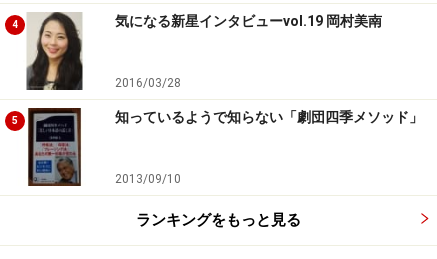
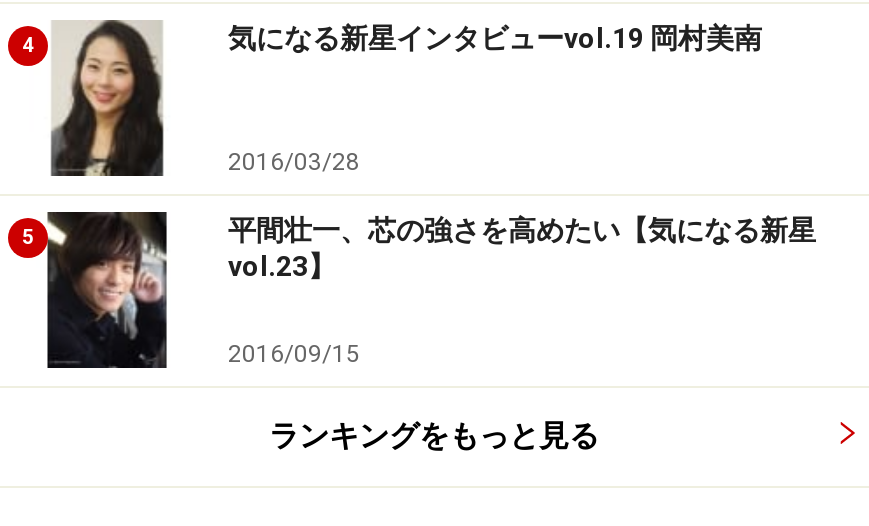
[24,107,423,187] [image] | 知っているようで知らない「劇団四季メソッド」 -> [44,210,816,370] [image] | 平間壮一、芯の強さを高めたい【気になる新星 | vol.23】
[115,171,181,185] 2013/09/10 -> [228,339,360,367] 2016/09/15

